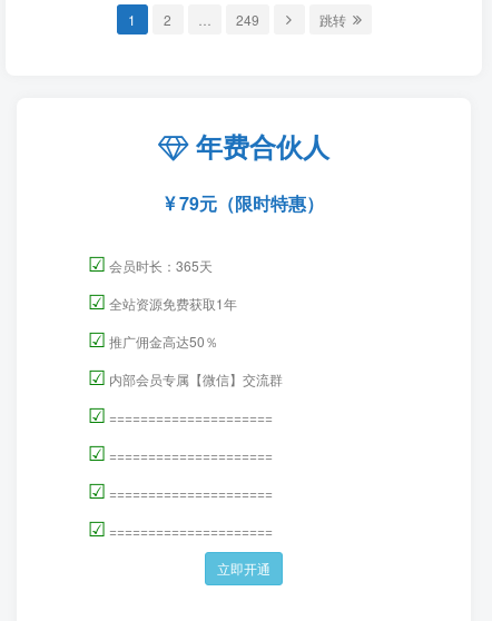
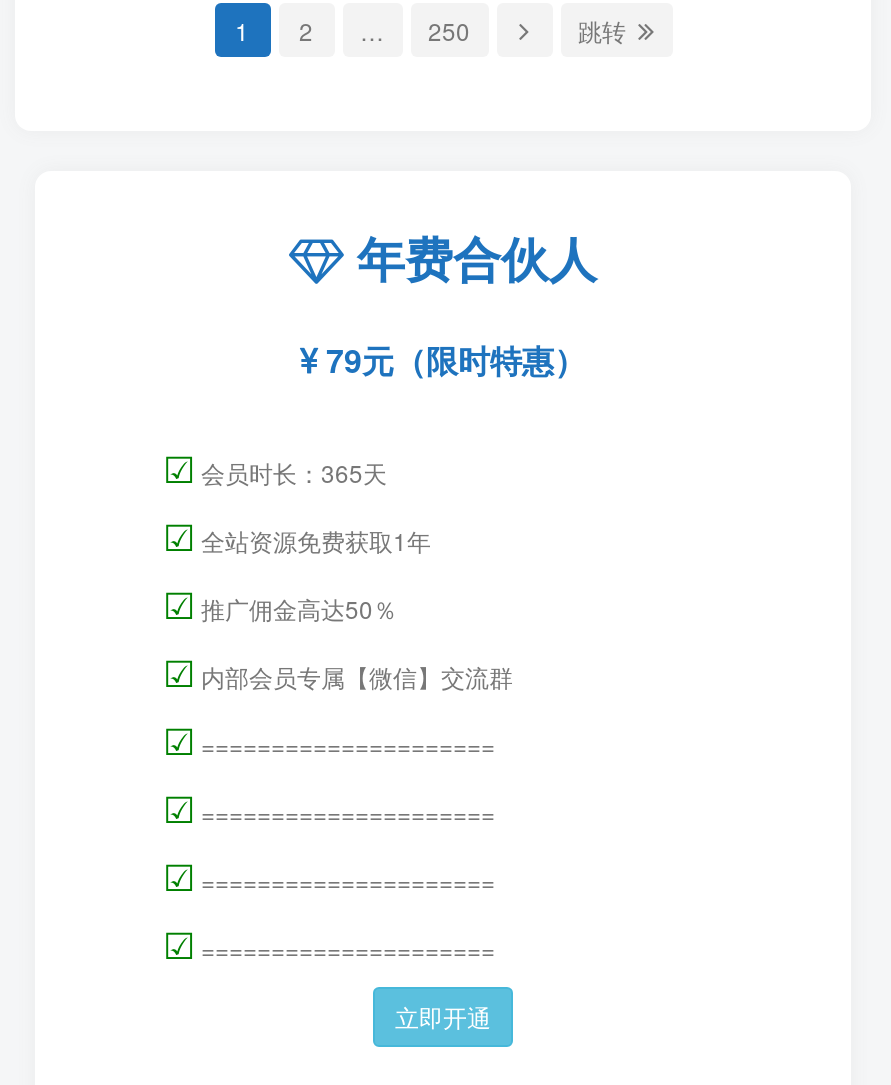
[235,10,259,29] 249 -> [428,13,470,47] 250

